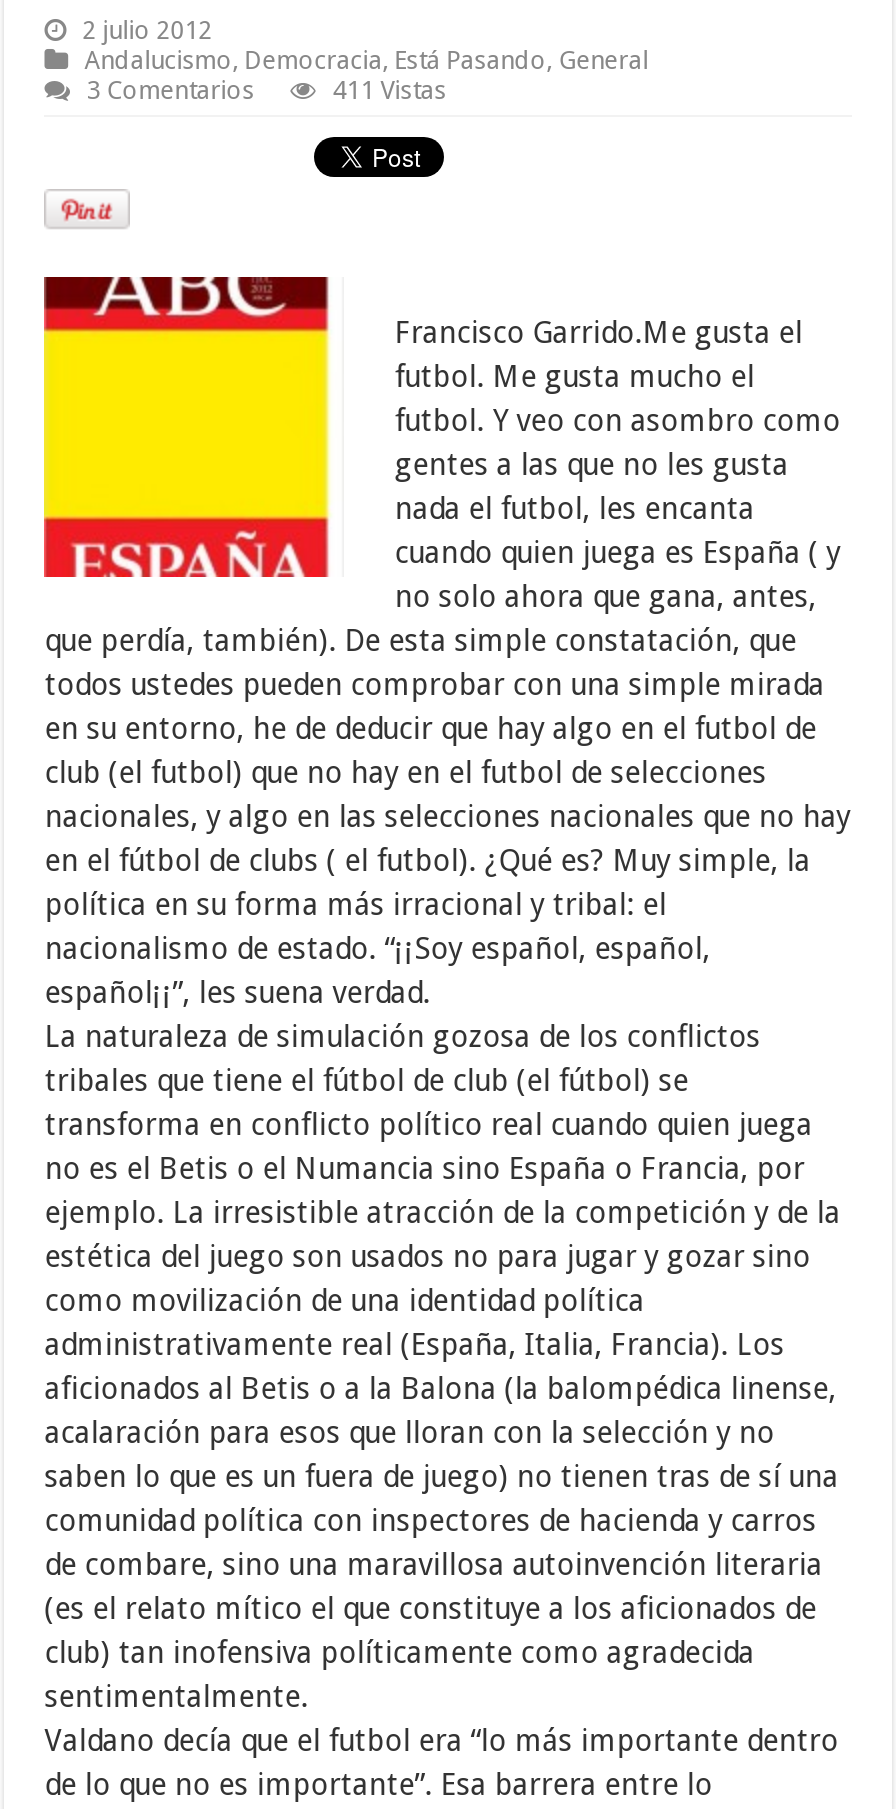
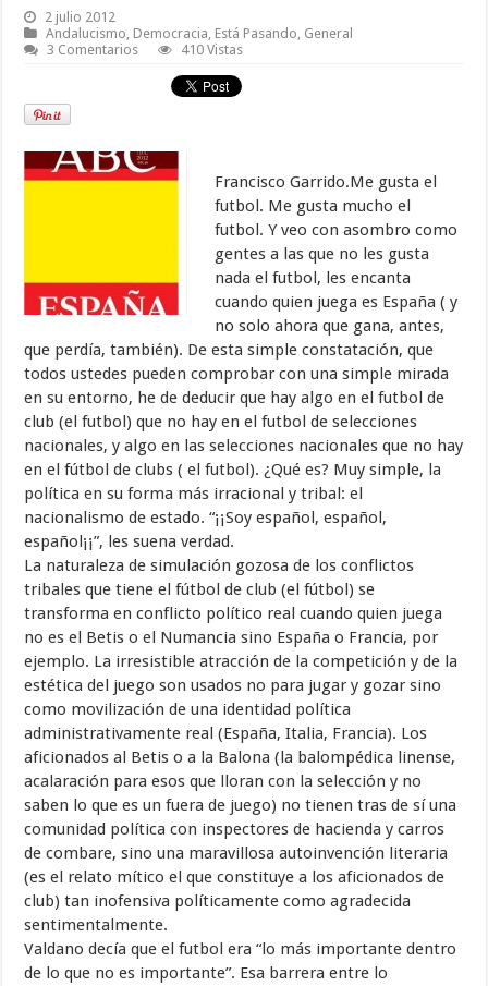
[332,75,446,105] 411 Vistas -> [181,41,243,58] 410 Vistas

